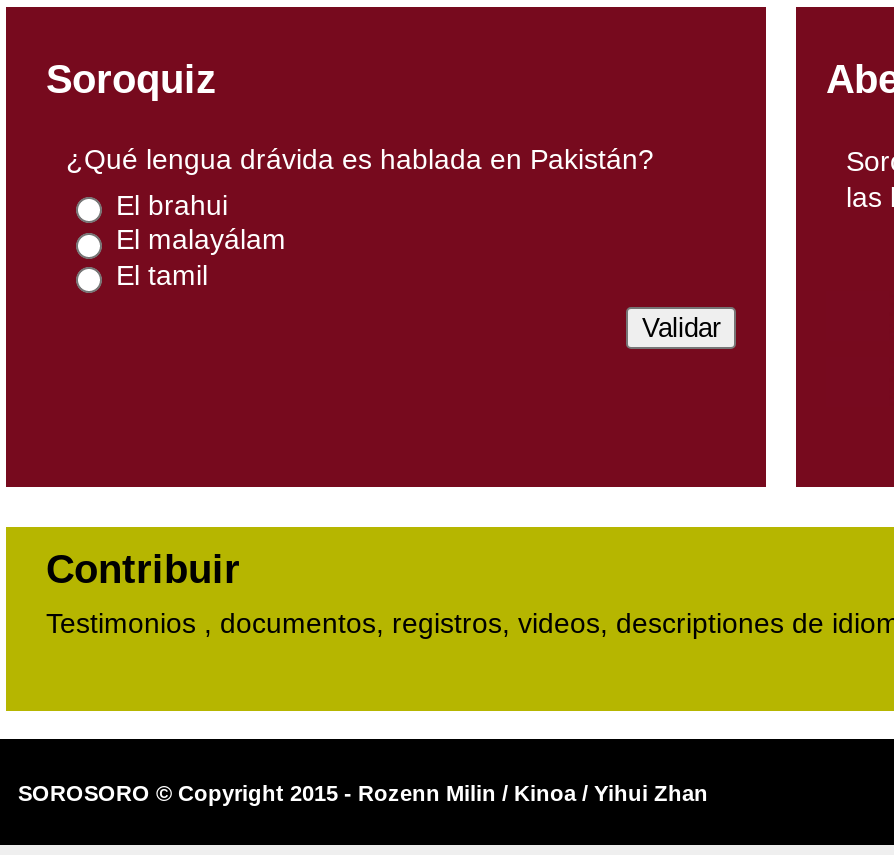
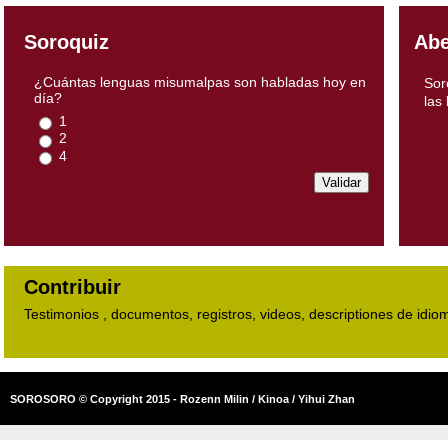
[66,143,654,290] ¿Qué lengua drávida es hablada en Pakistán? | El brahui | El malayálam | El tamil -> [34,74,366,164] ¿Cuántas lenguas misumalpas son habladas hoy en | día? | 1 | 2 | 4
[624,305,738,381] [image] -> [313,156,370,194] [image]

